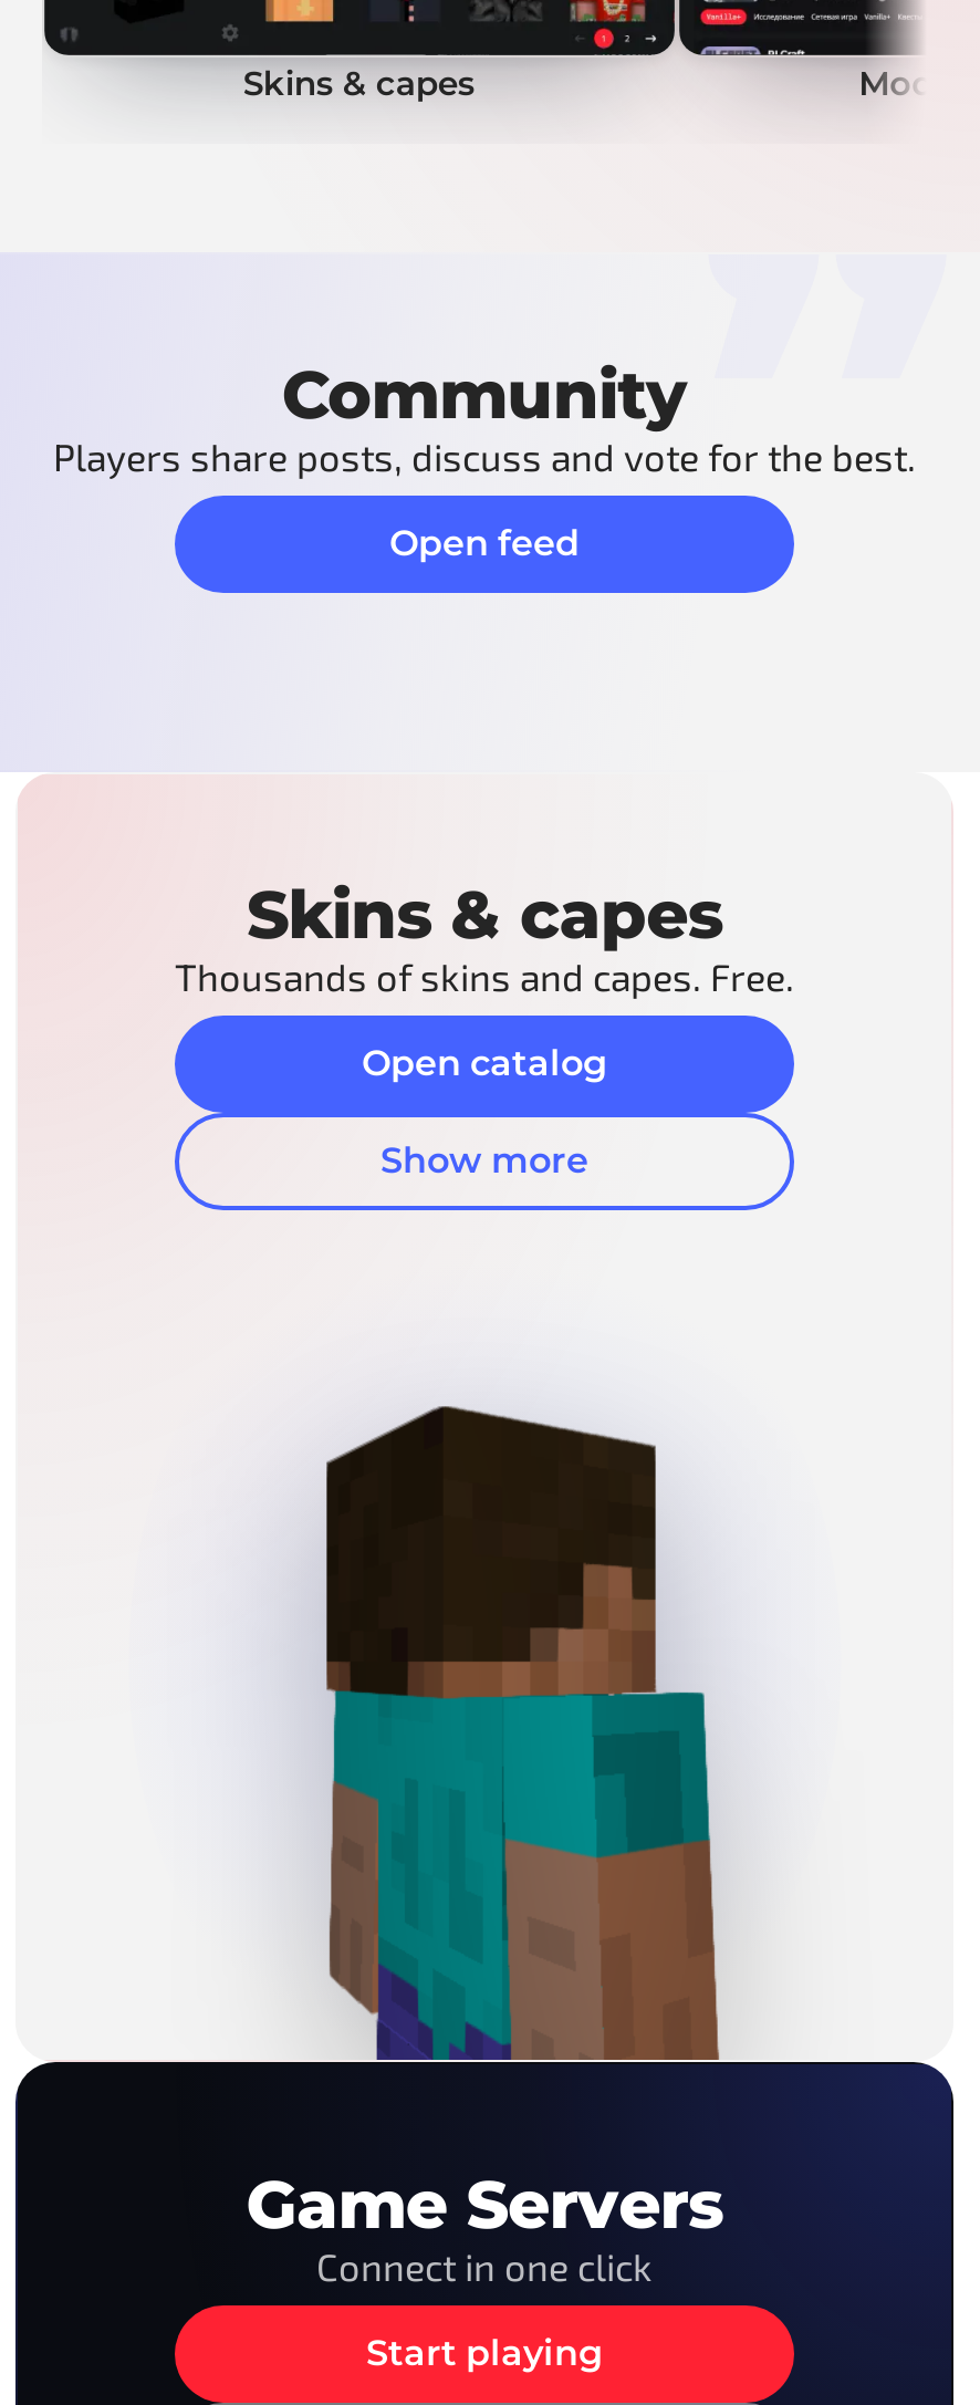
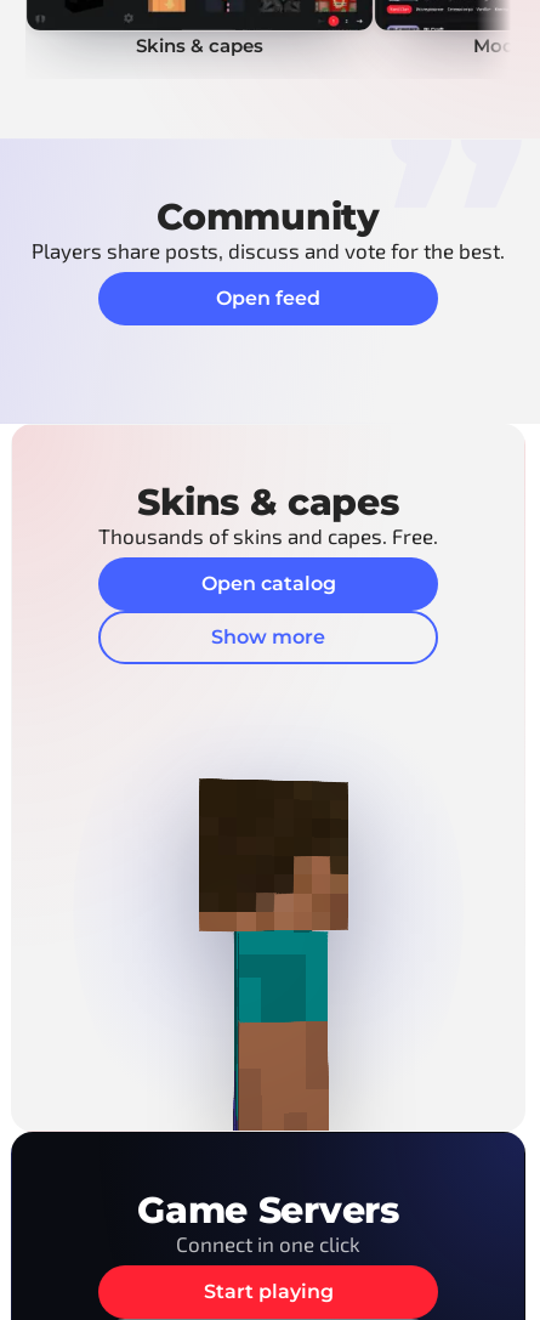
[323,1405,721,2062] [image] -> [181,772,397,1132] [image]

